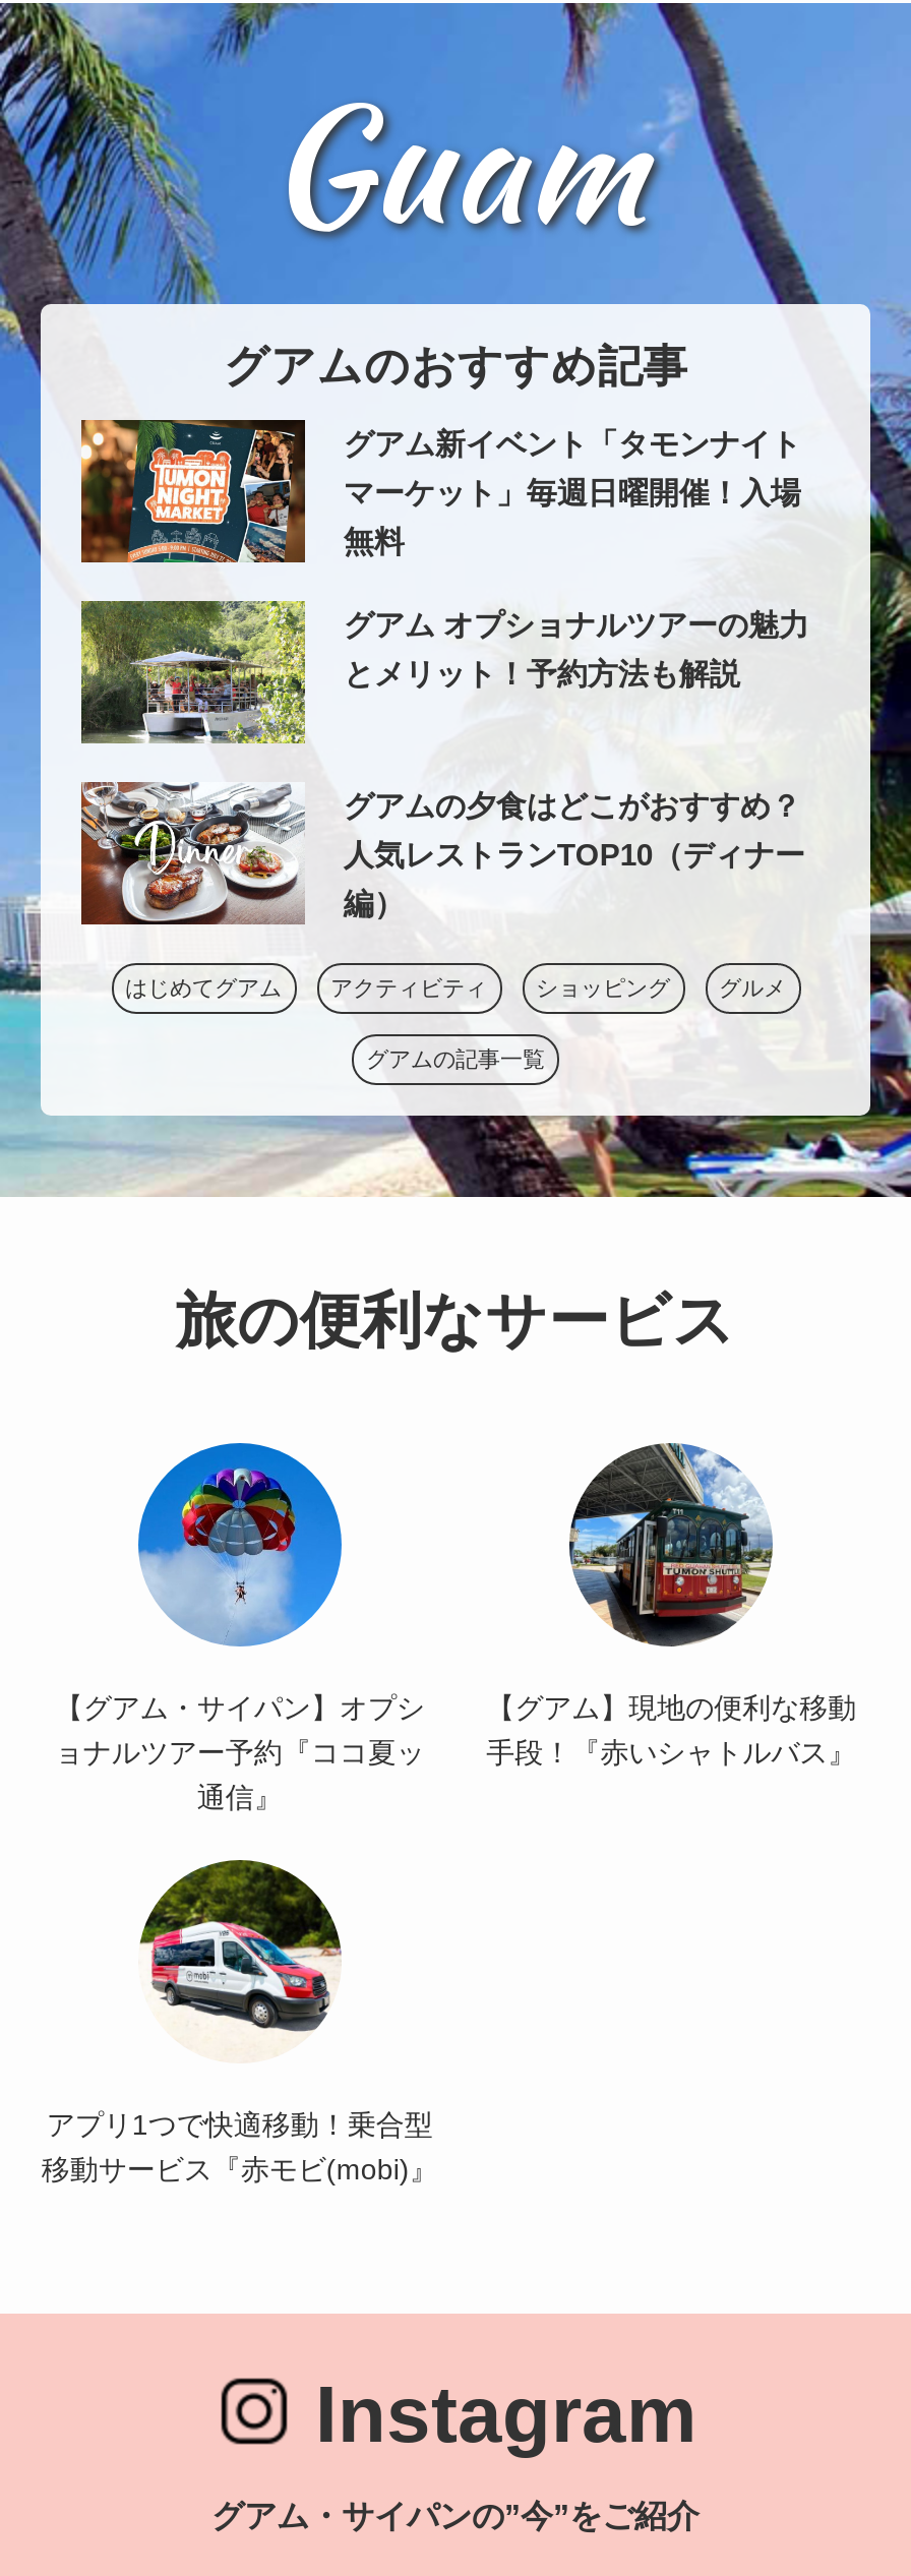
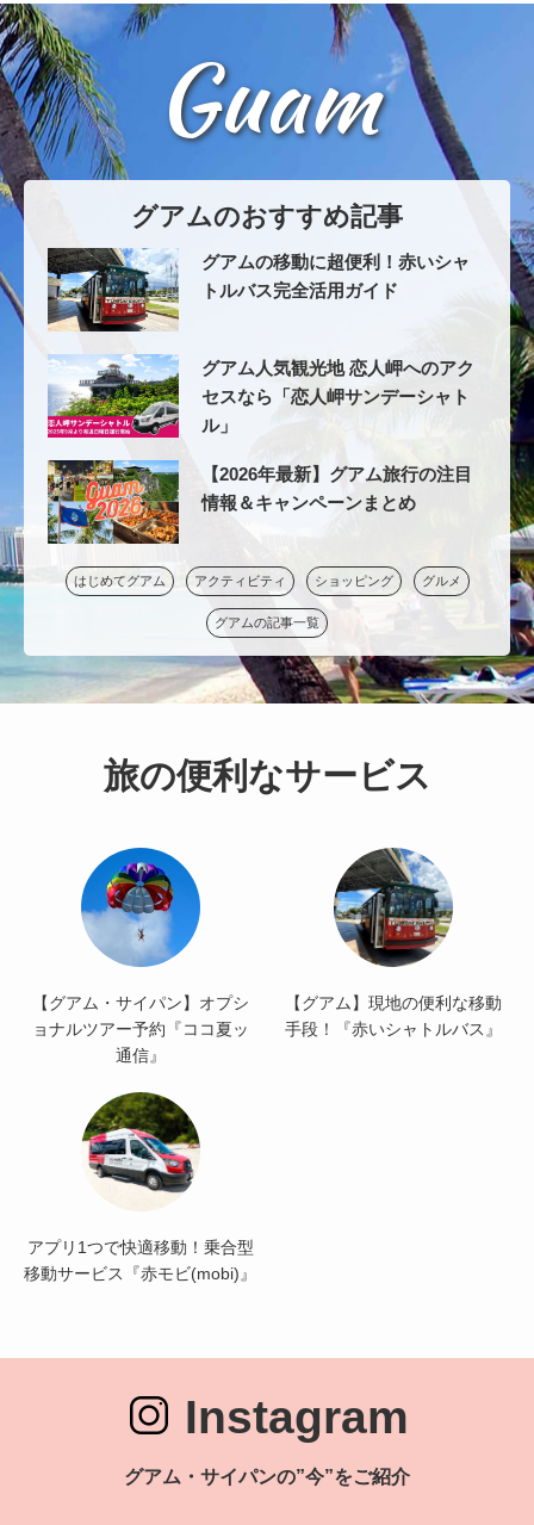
[79,418,801,564] [image] | グアム新イベント「タモンナイト | マーケット」毎週日曜開催！入場 | 無料 -> [46,247,469,333] [image] | グアムの移動に超便利！赤いシャ | トルバス完全活用ガイド
[79,599,809,745] [image] | グアム オプショナルツアーの魅力 | とメリット！予約方法も解説 -> [46,354,474,439] [image] | グアム人気観光地 恋人岬へのアク | セスなら「恋人岬サンデーシャト | ル」
[79,780,805,926] [image] | グアムの夕食はどこがおすすめ？ | 人気レストランTOP10（ディナー | 編） -> [46,459,472,545] [image] | 【2026年最新】グアム旅行の注目 | 情報＆キャンペーンまとめ

